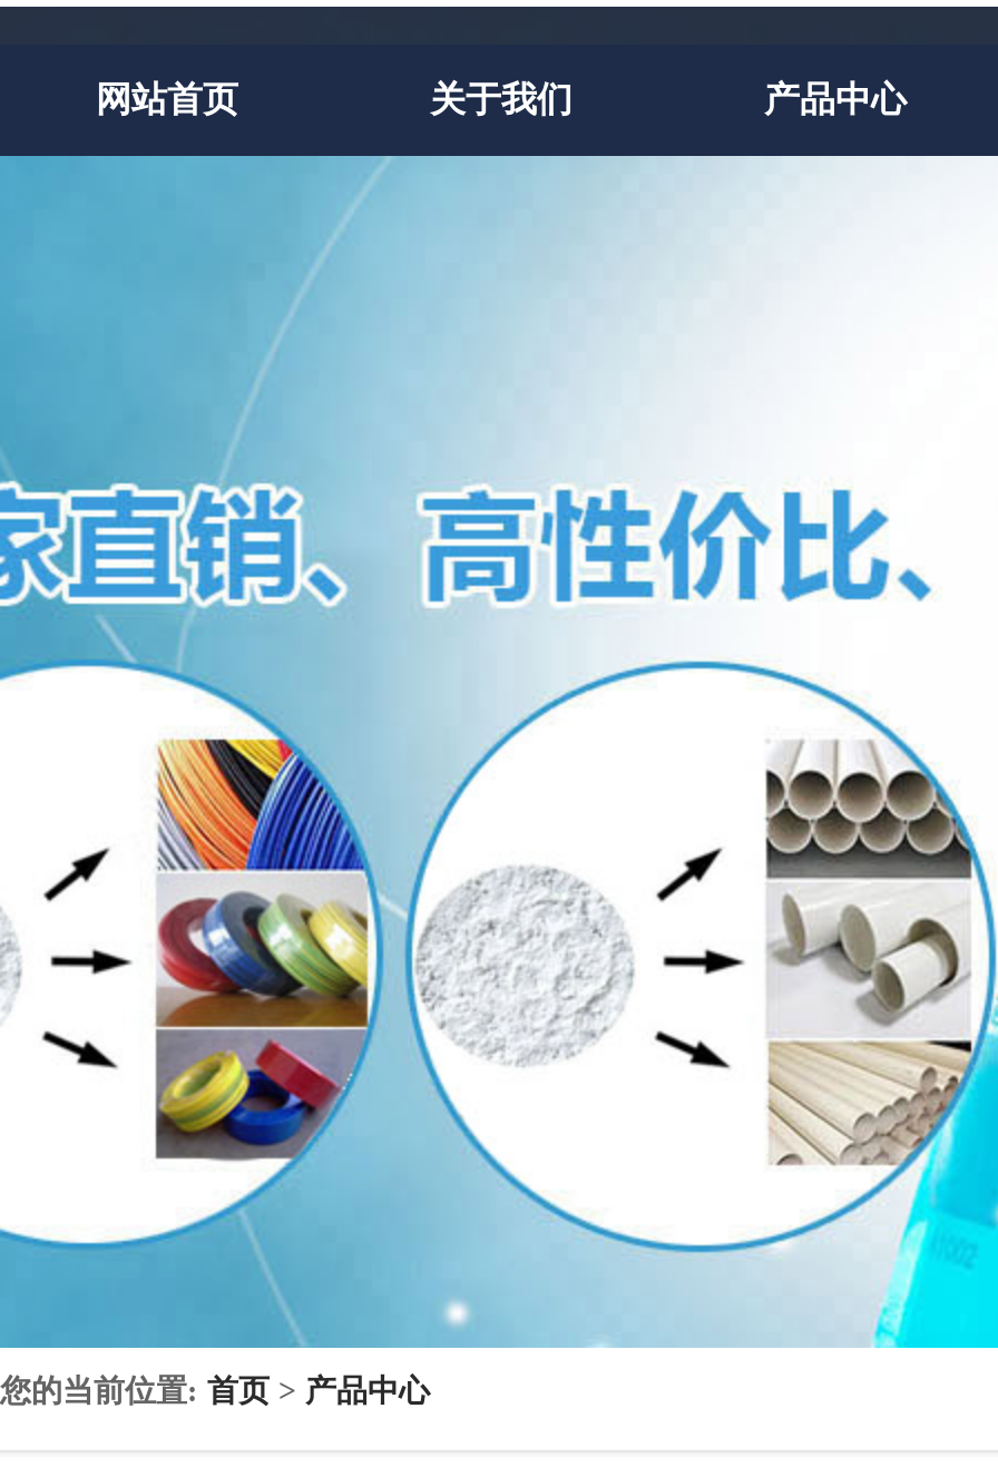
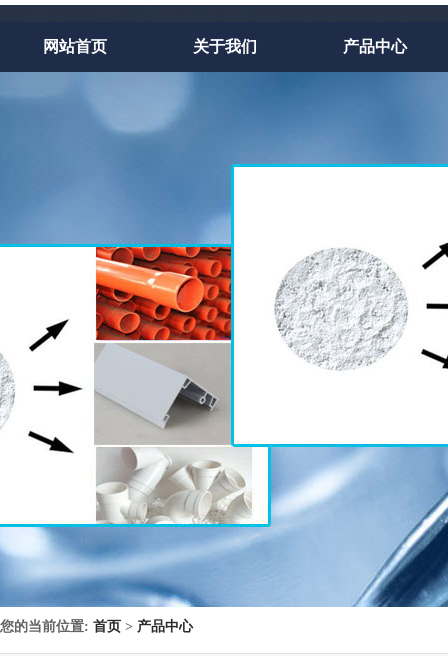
[7,154,991,1350] [image] -> [3,72,445,608] [image]

